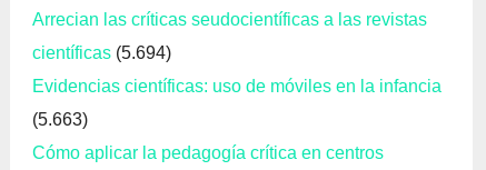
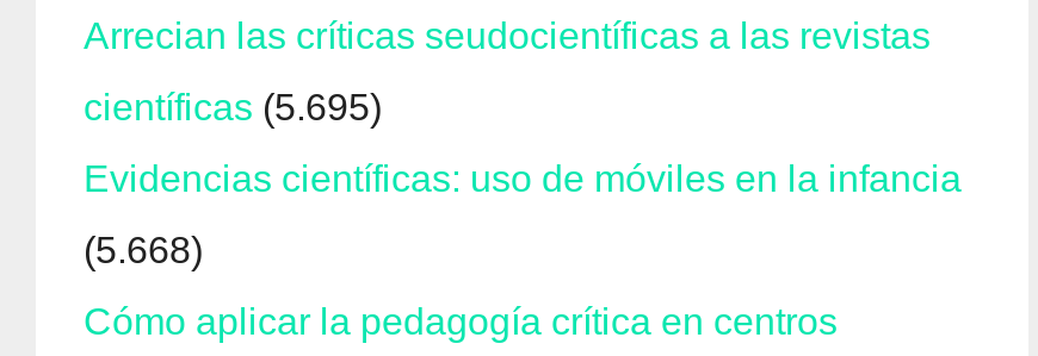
[32,43,171,62] científicas (5.694) -> [84,87,382,127] científicas (5.695)
[32,110,88,129] (5.663) -> [84,230,203,270] (5.668)

